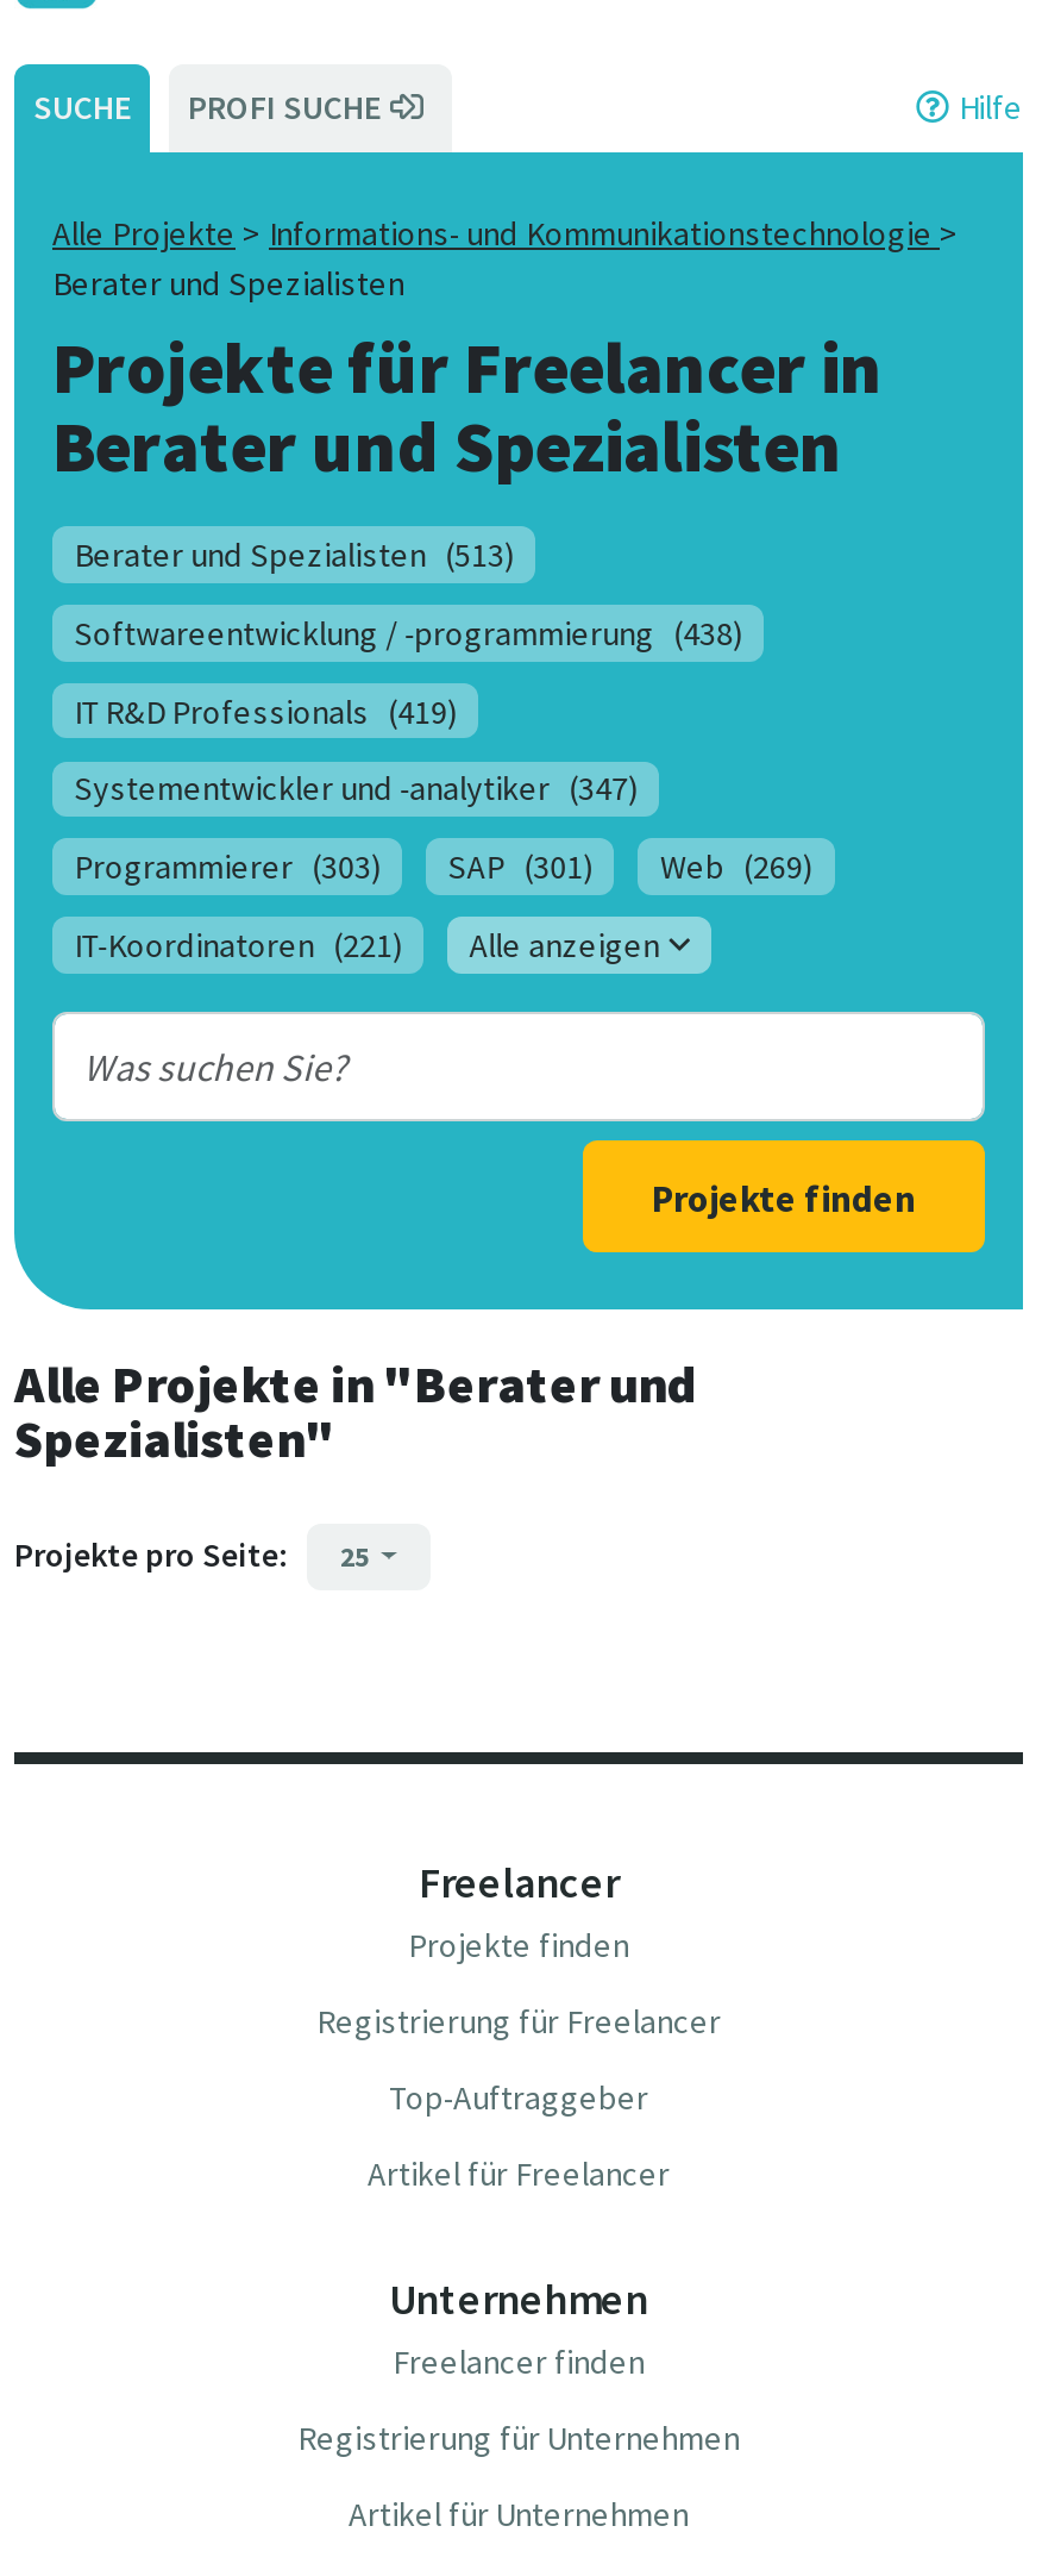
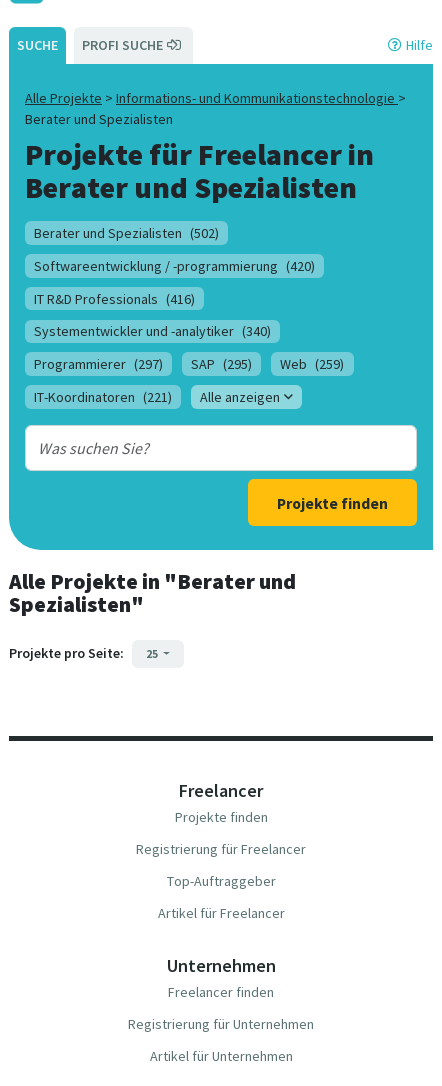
[74,533,514,576] Berater und Spezialisten (513) -> [34,224,219,242] Berater und Spezialisten (502)
[74,611,742,654] Softwareentwicklung / -programmierung (438) -> [34,257,315,275] Softwareentwicklung / -programmierung (420)
[74,689,457,732] IT R&D Professionals (419) -> [34,289,195,307] IT R&D Professionals (416)
[74,768,638,810] Systementwickler und -analytiker (347) -> [34,322,271,340] Systementwickler und -analytiker (340)
[74,846,381,889] Programmierer (303) -> [34,355,163,373] Programmierer (297)
[448,846,593,889] SAP (301) -> [191,355,252,373] SAP (295)
[660,846,812,889] Web (269) -> [280,355,344,373] Web (259)

